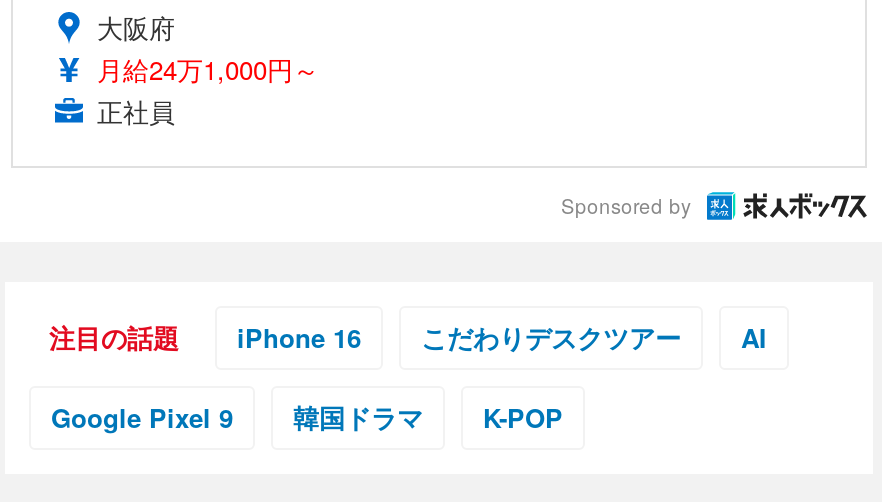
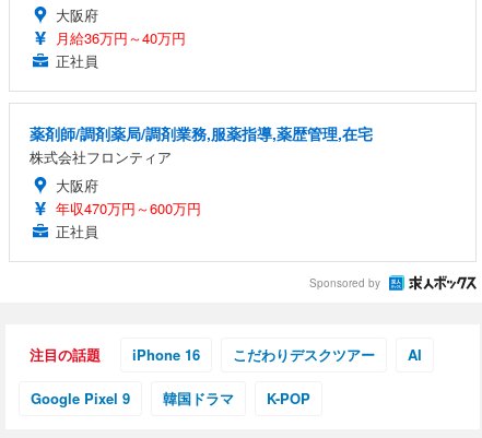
[97,50,319,88] 月給24万1,000円～ -> [30,27,373,218] 月給36万円～40万円 | 正社員 | 薬剤師/調剤薬局/調剤業務,服薬指導,薬歴管理,在宅 | 株式会社フロンティア | 大阪府 | 年収470万円～600万円

